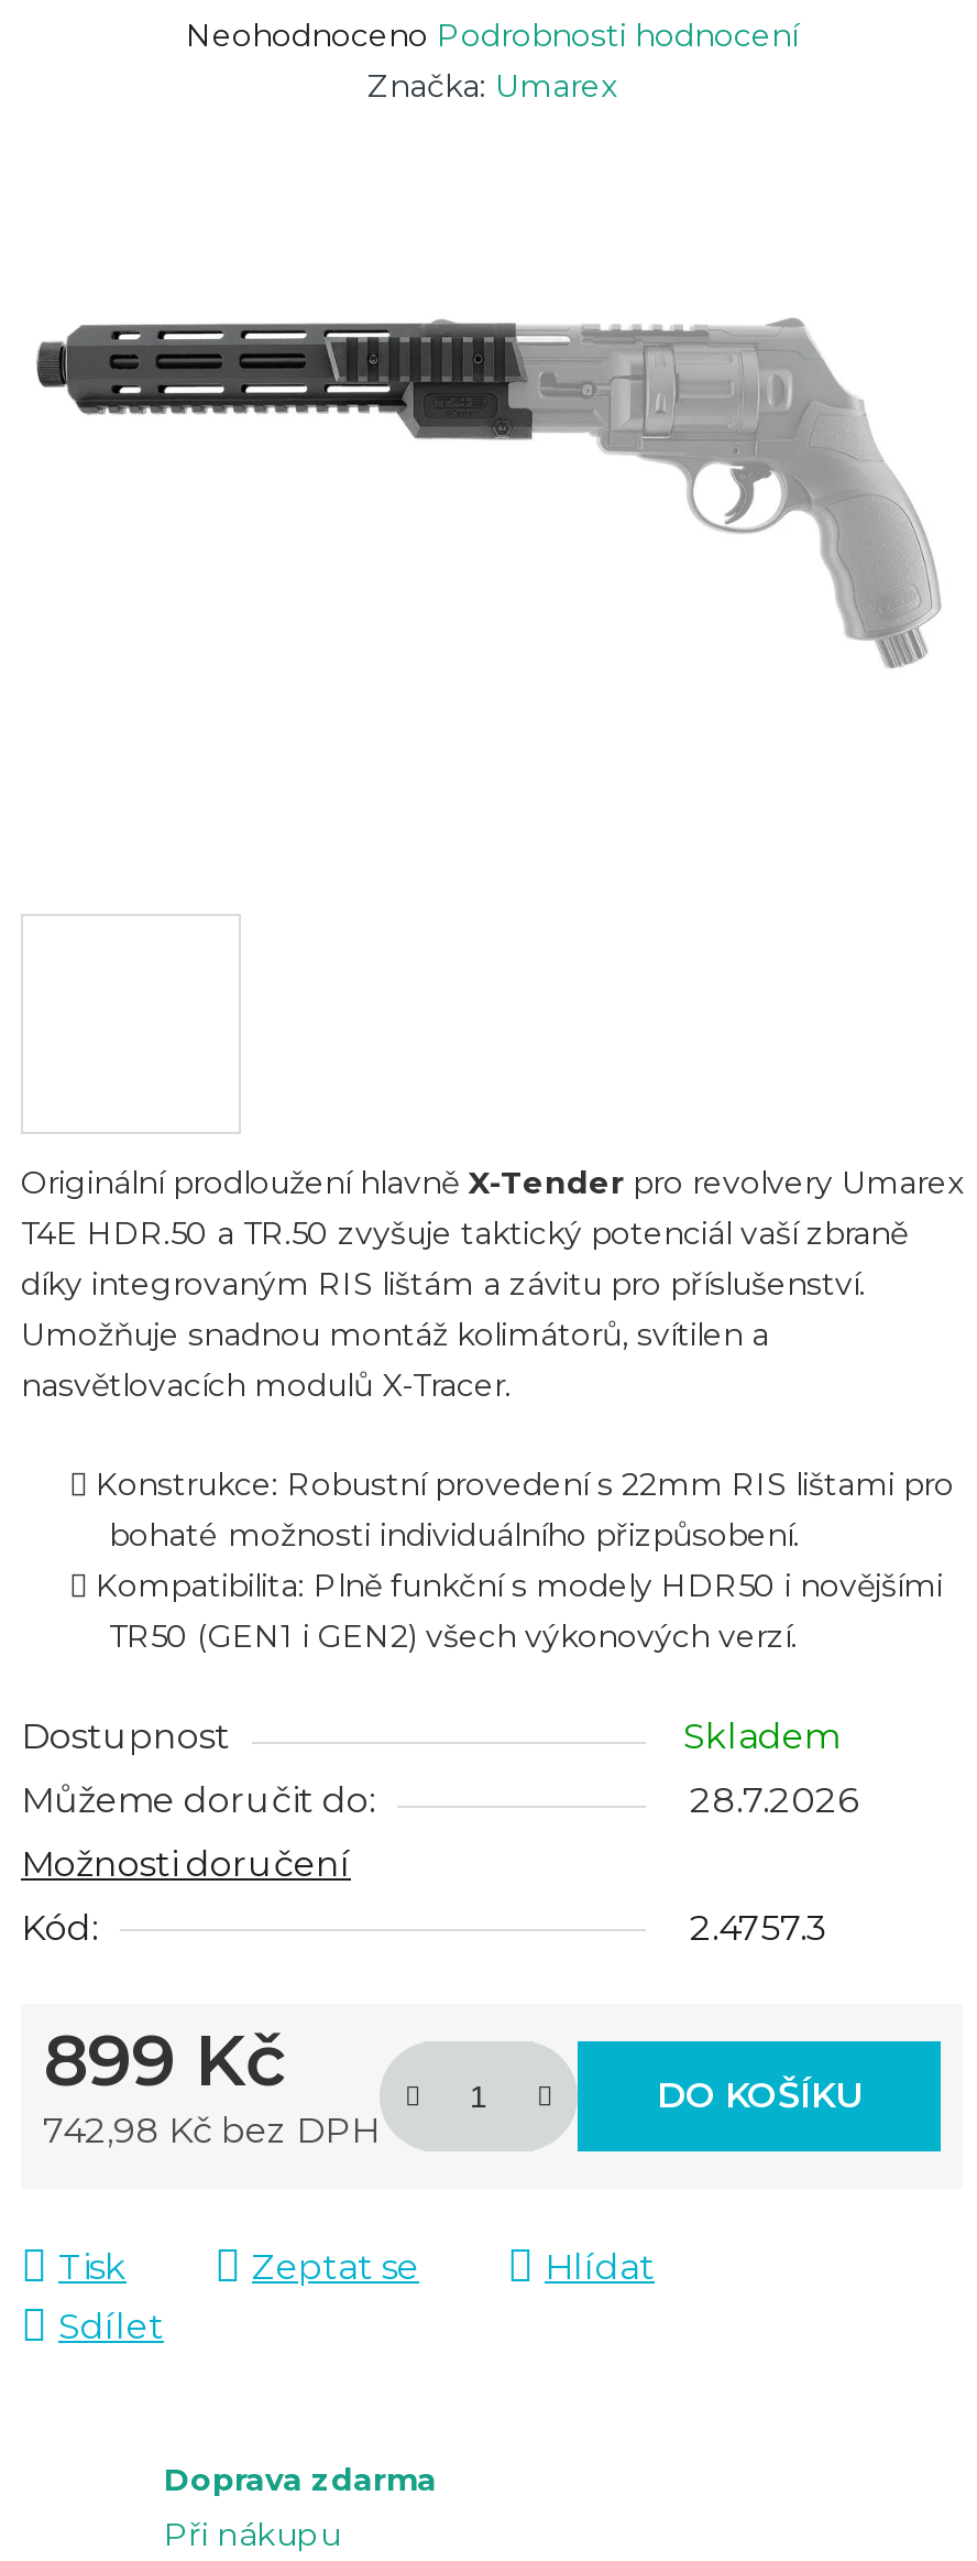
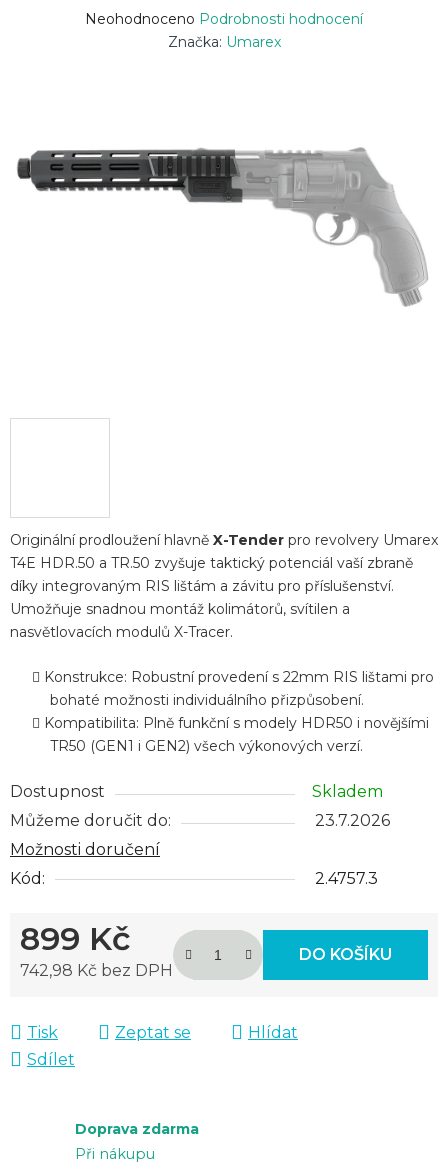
[690,1779,857,1820] 28.7.2026 -> [315,811,390,830] 23.7.2026

